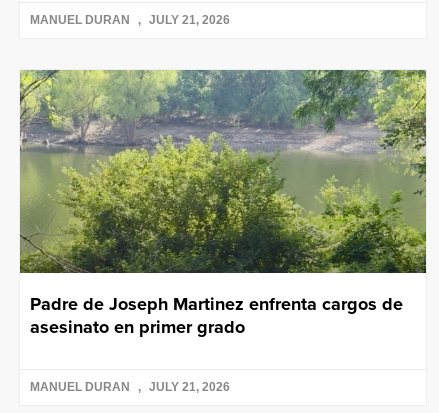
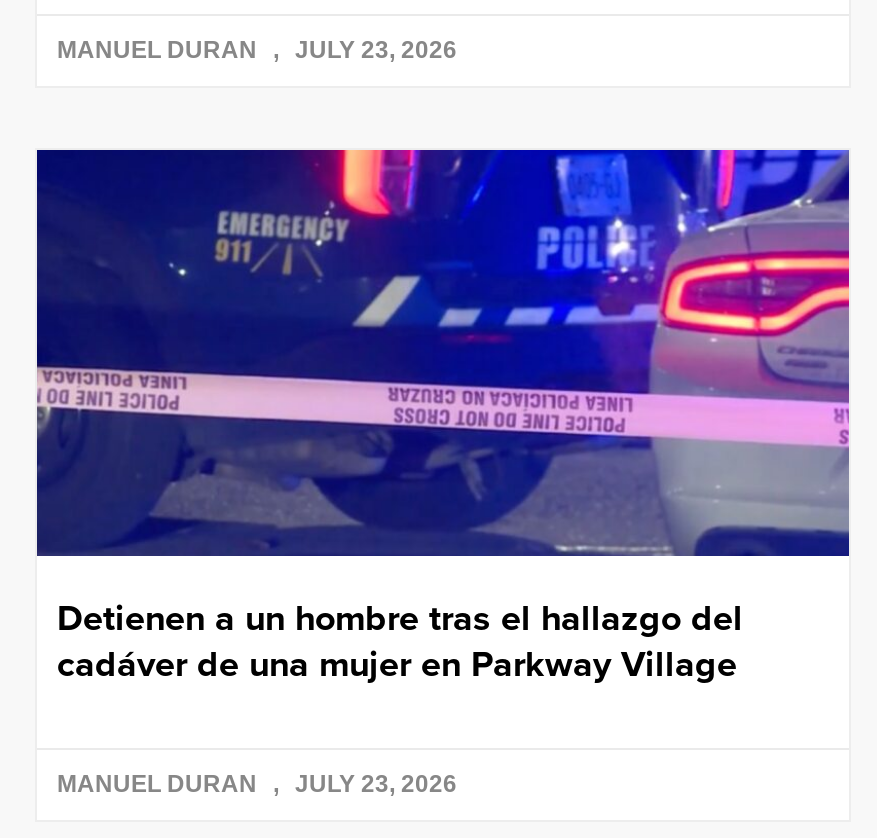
[30,13,230,27] MANUEL DURAN JULY 21, 2026 -> [57,37,457,65] MANUEL DURAN JULY 23, 2026
[19,69,427,340] [image] | Padre de Joseph Martinez enfrenta cargos de | asesinato en primer grado -> [35,148,851,691] [image] | Detienen a un hombre tras el hallazgo del | cadáver de una mujer en Parkway Village
[30,380,230,394] MANUEL DURAN JULY 21, 2026 -> [57,771,457,799] MANUEL DURAN JULY 23, 2026

